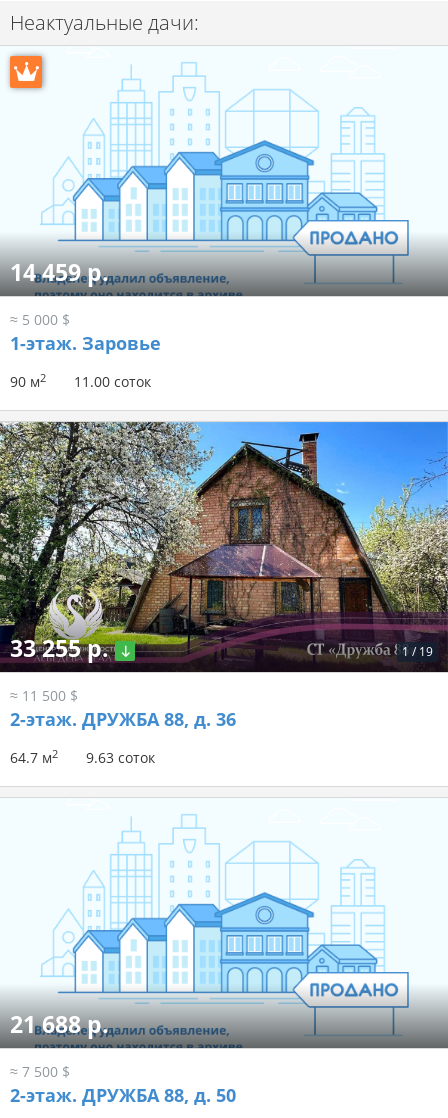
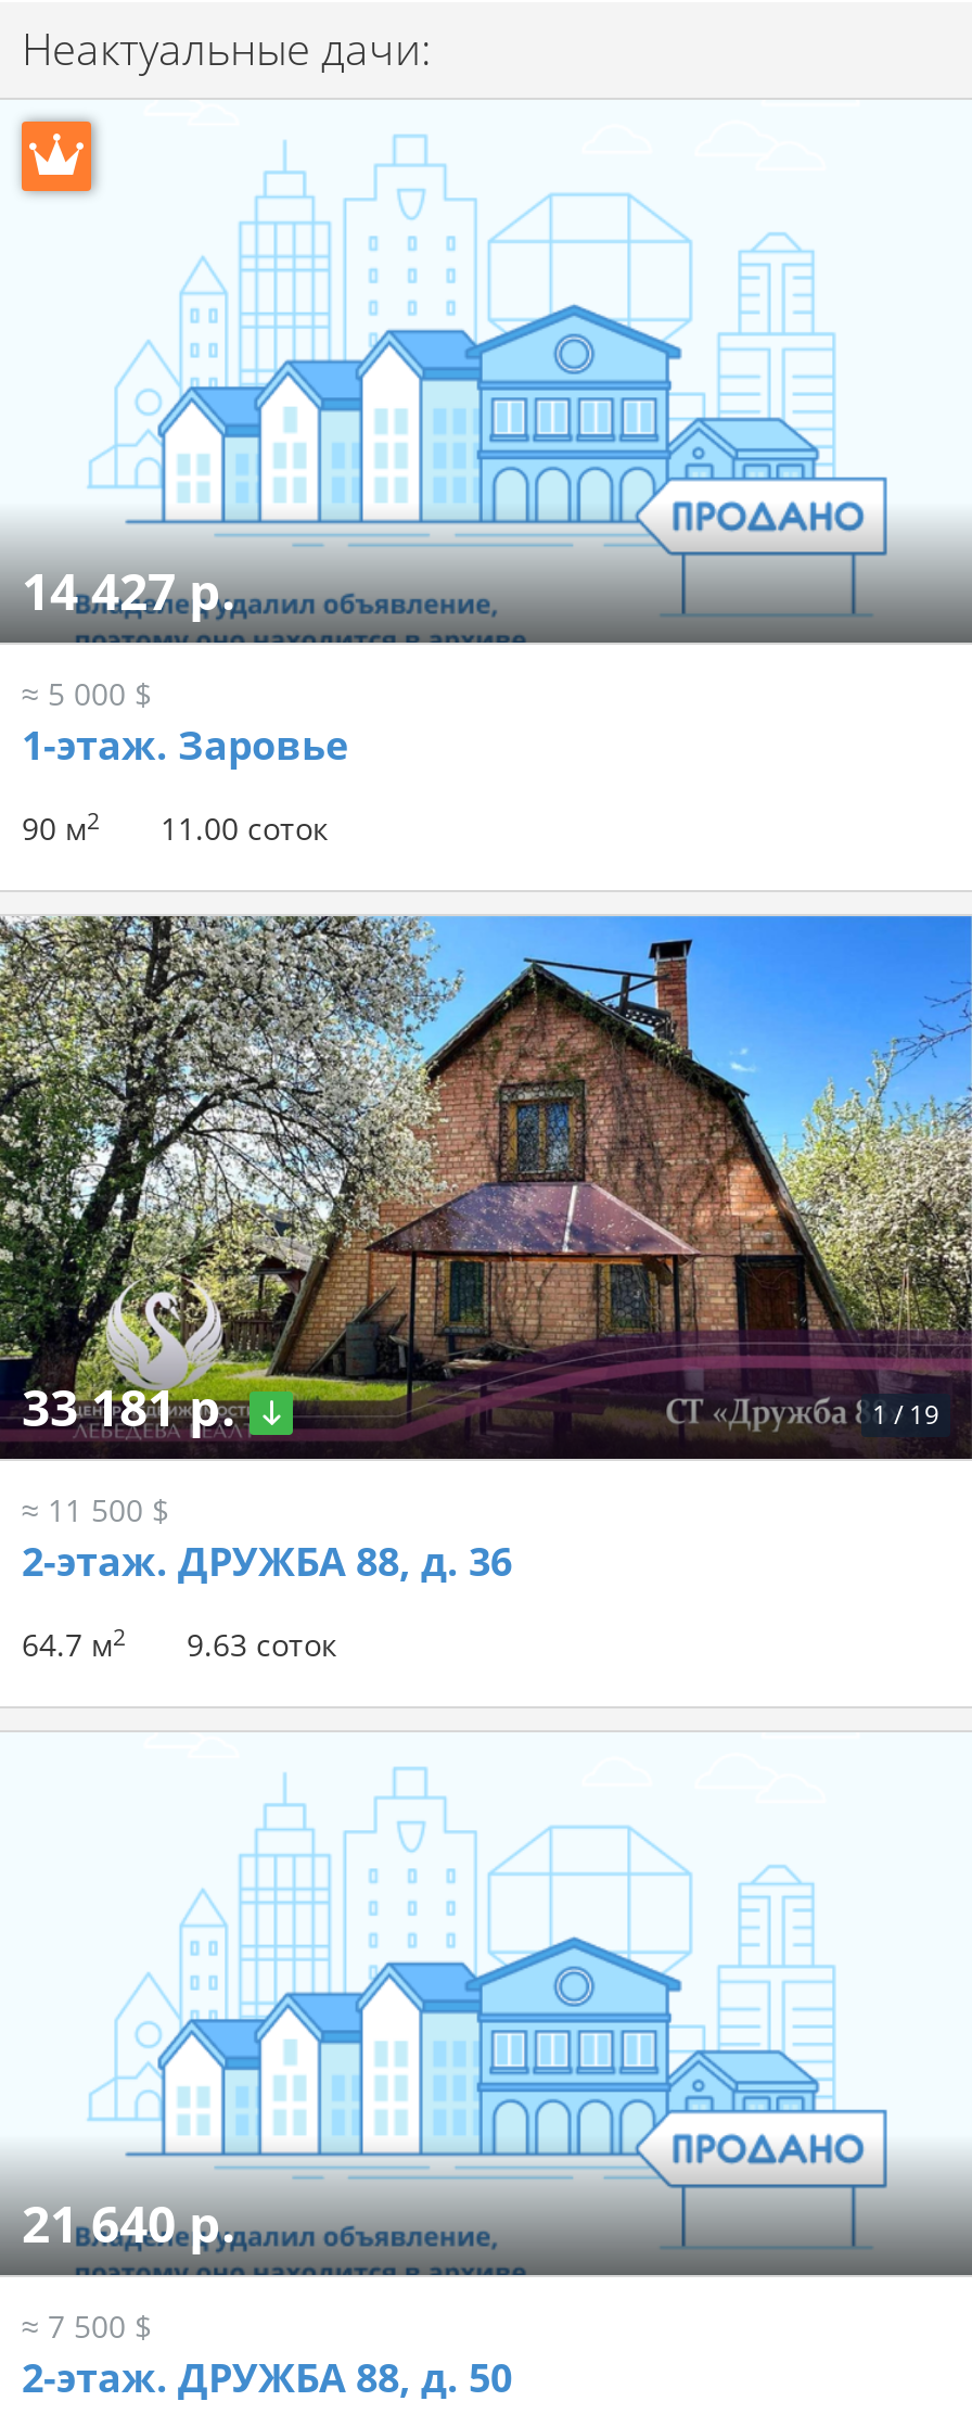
[10,256,109,288] 14 459 р. -> [22,556,236,626] 14 427 р.
[10,632,115,664] 33 255 р. -> [22,1373,250,1442] 33 181 р.
[10,1008,109,1040] 21 688 р. -> [22,2189,236,2258] 21 640 р.

